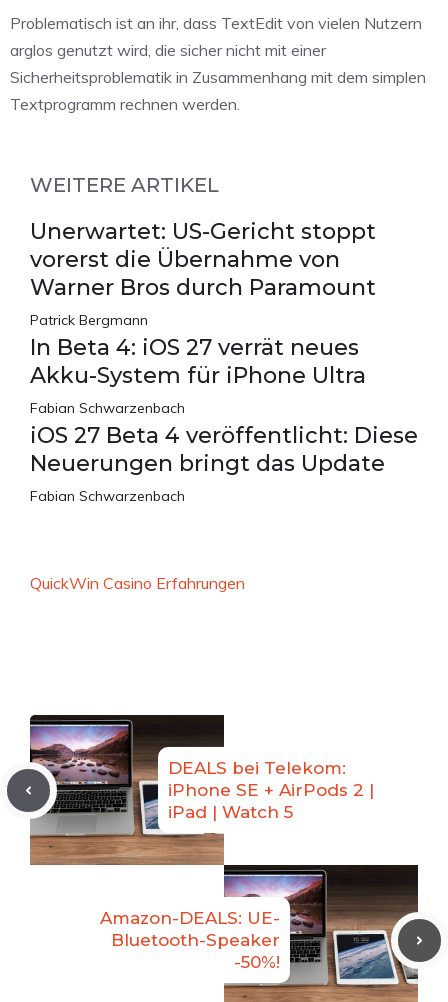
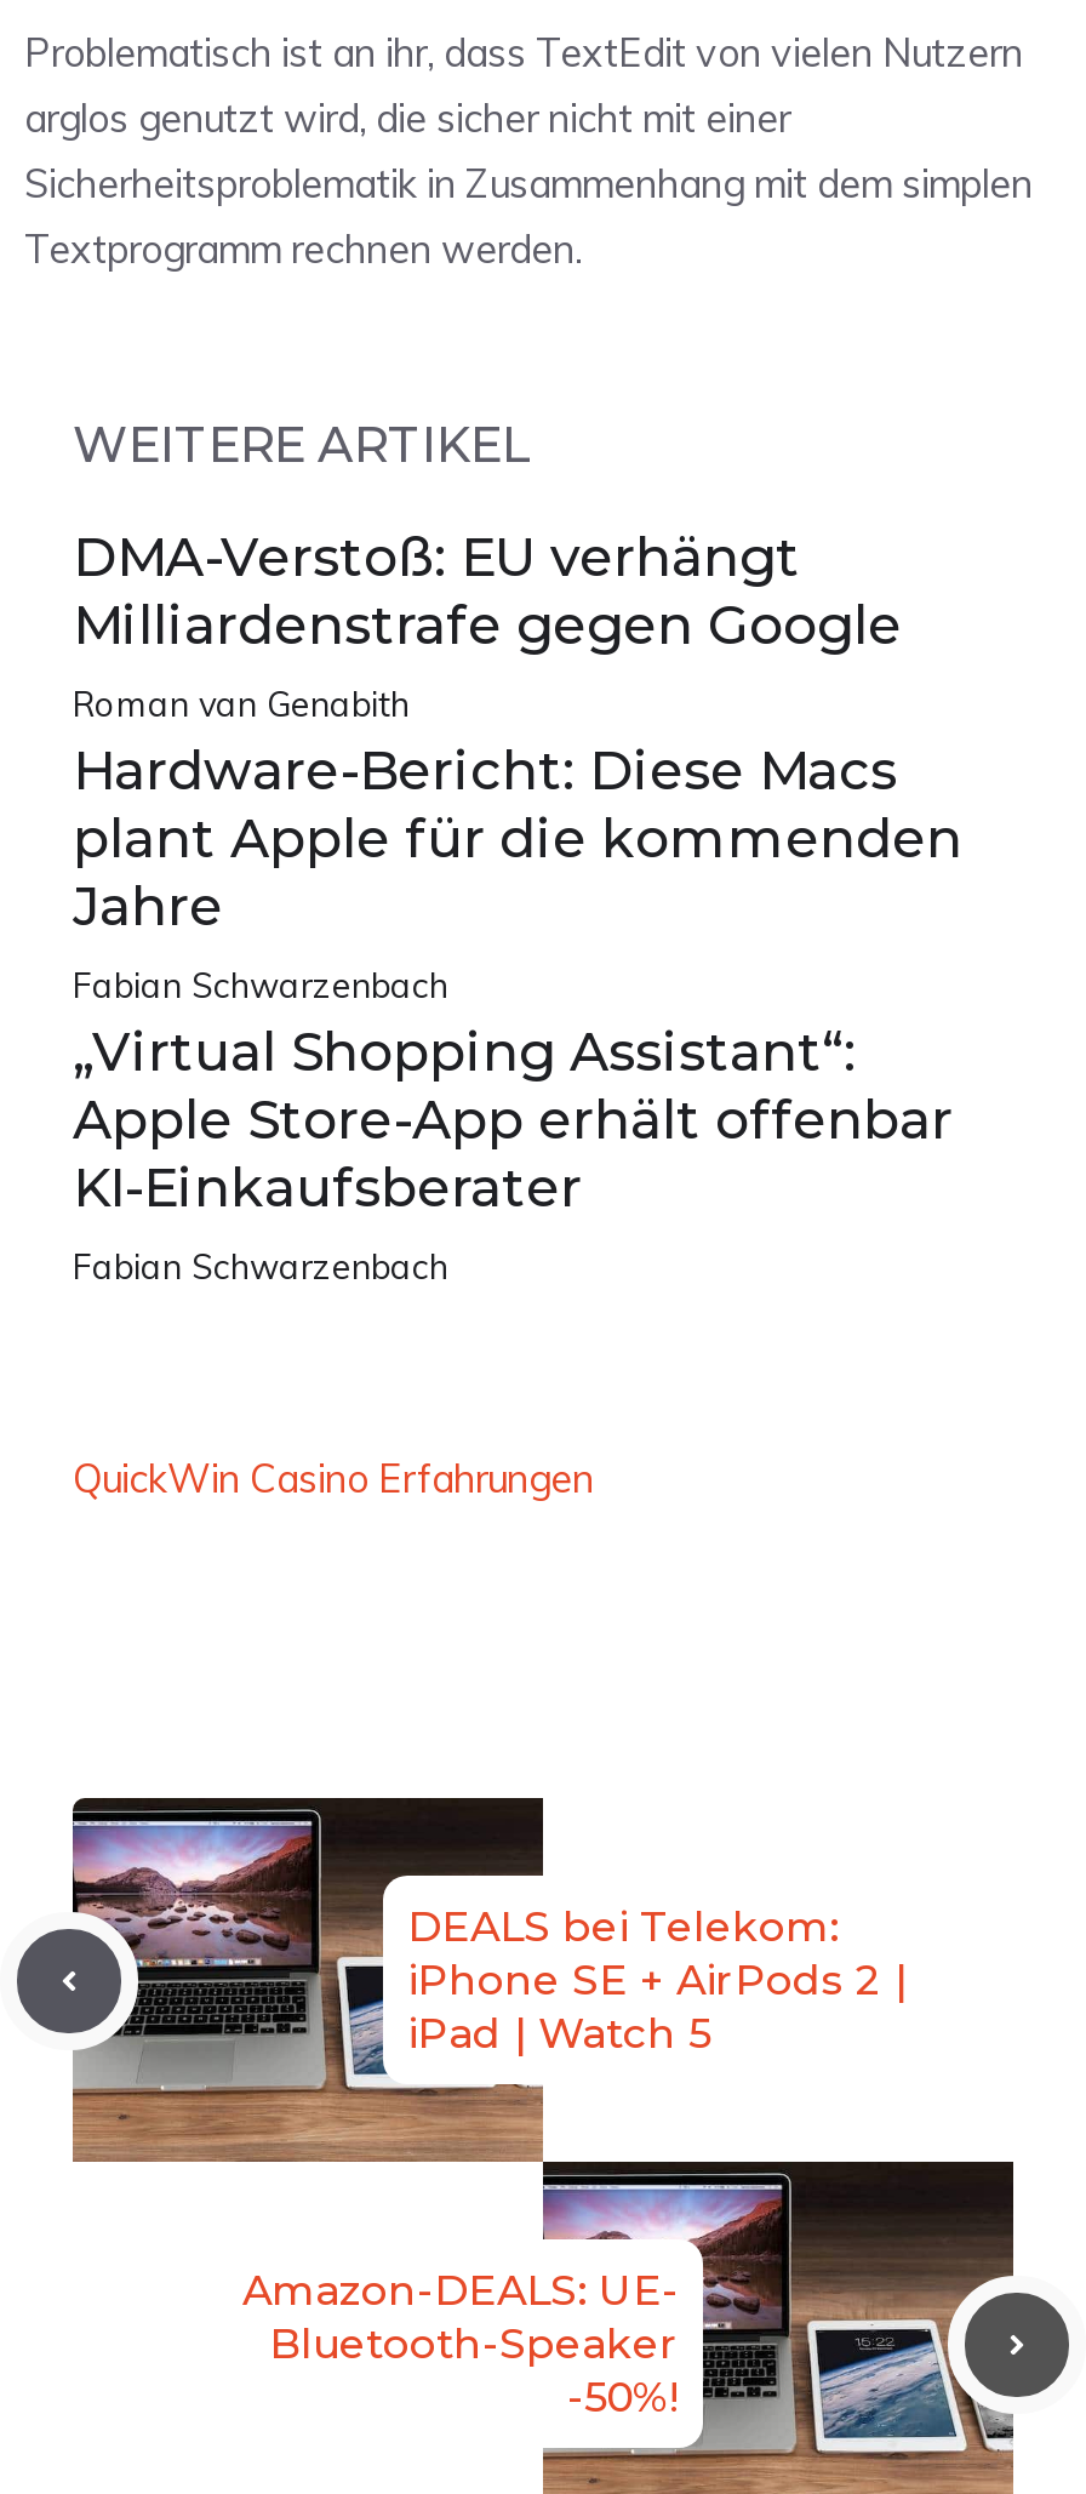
[30,218,376,389] Unerwartet: US-Gericht stoppt | vorerst die Übernahme von | Warner Bros durch Paramount | Patrick Bergmann | In Beta 4: iOS 27 verrät neues | Akku-System für iPhone Ultra -> [73,525,962,940] DMA-Verstoß: EU verhängt | Milliardenstrafe gegen Google | Roman van Genabith | Hardware-Bericht: Diese Macs | plant Apple für die kommenden | Jahre
[30,422,418,477] iOS 27 Beta 4 veröffentlicht: Diese | Neuerungen bringt das Update -> [73,1020,953,1221] „Virtual Shopping Assistant“: | Apple Store-App erhält offenbar | KI-Einkaufsberater

